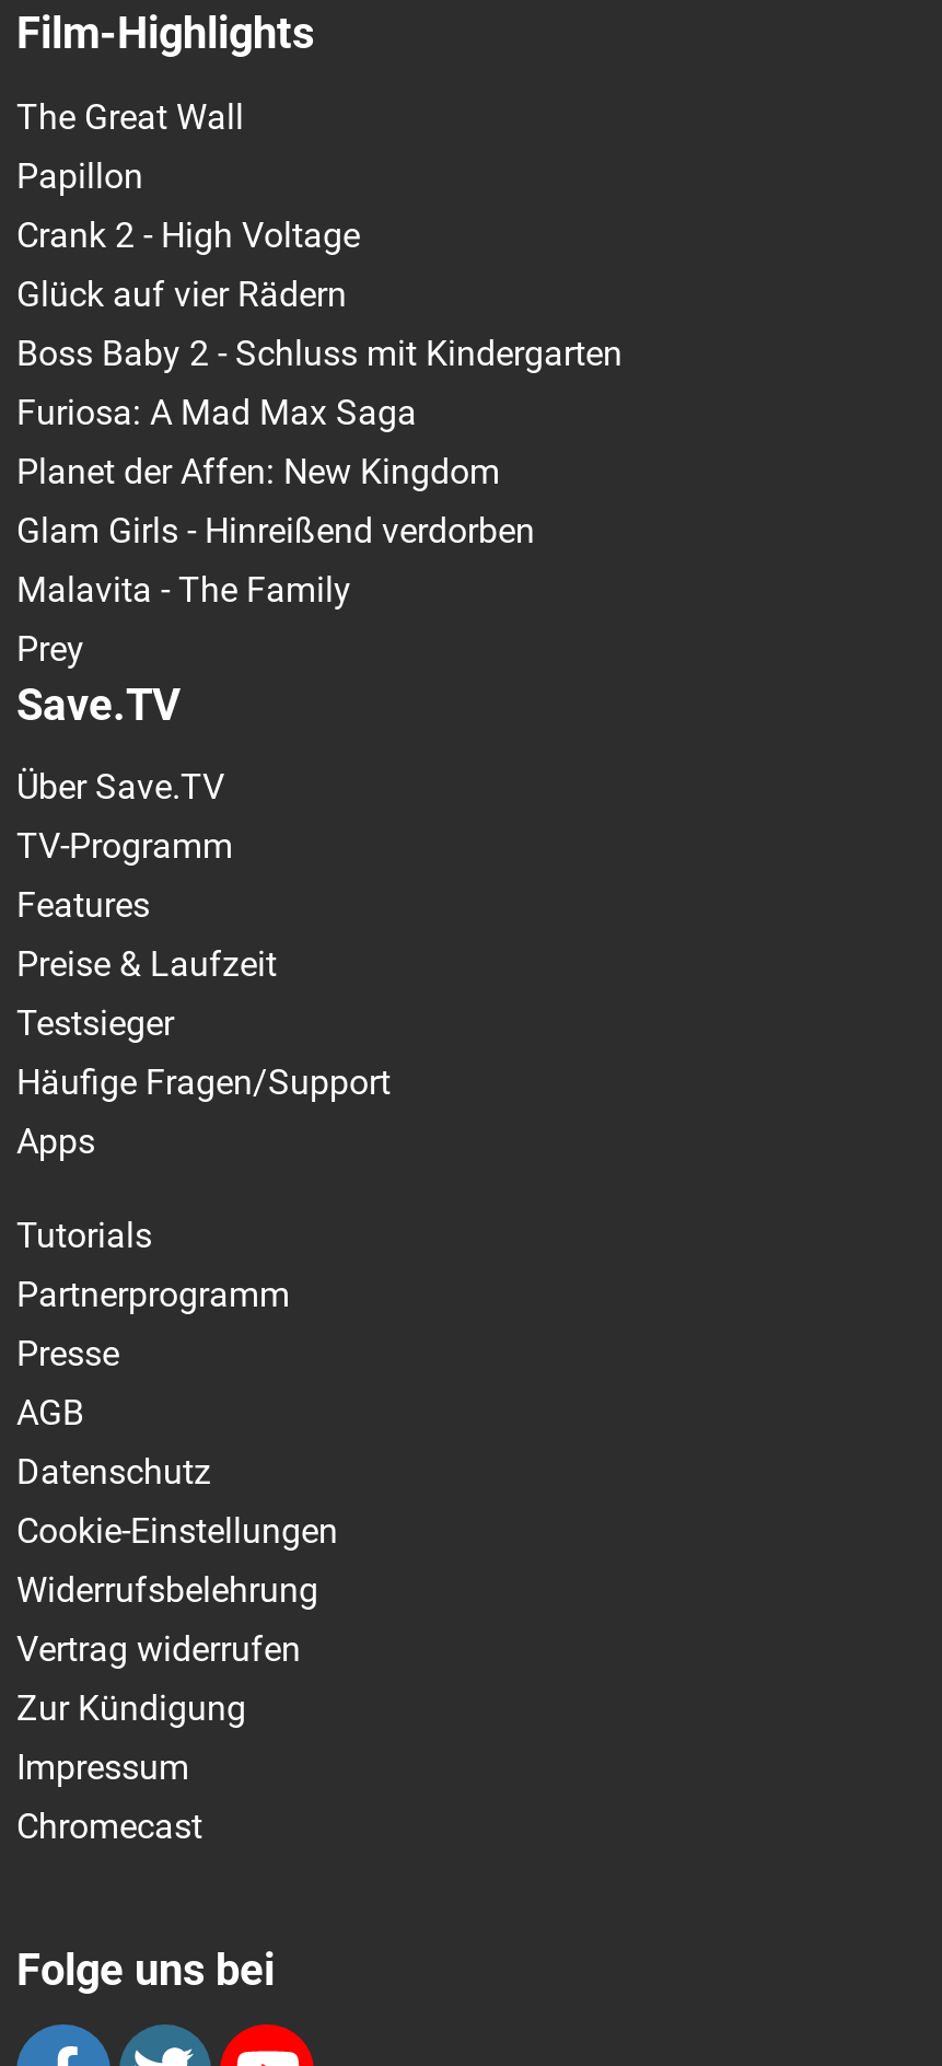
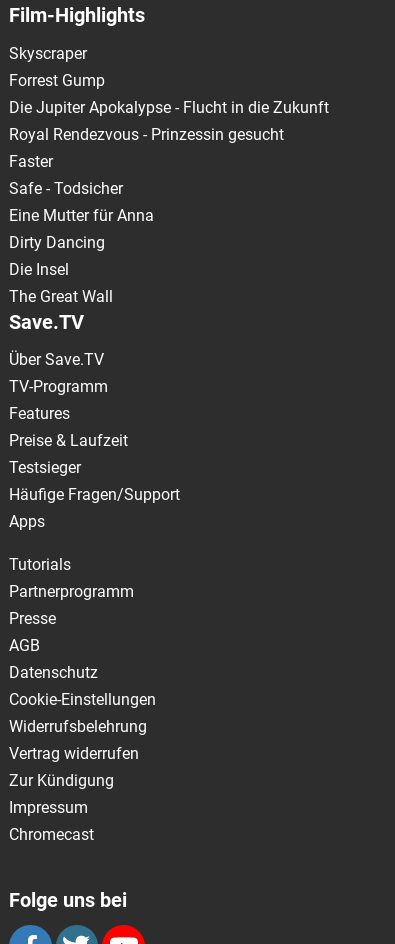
none -> [9,44,329,279] Skyscraper | Forrest Gump | Die Jupiter Apokalypse - Flucht in die Zukunft | Royal Rendezvous - Prinzessin gesucht | Faster | Safe - Todsicher | Eine Mutter für Anna | Dirty Dancing | Die Insel
moved [16,95,244,137] -> [9,287,113,306]: The Great Wall
[16,155,623,669] Papillon | Crank 2 - High Voltage | Glück auf vier Rädern | Boss Baby 2 - Schluss mit Kindergarten | Furiosa: A Mad Max Saga | Planet der Affen: New Kingdom | Glam Girls - Hinreißend verdorben | Malavita - The Family | Prey -> none

